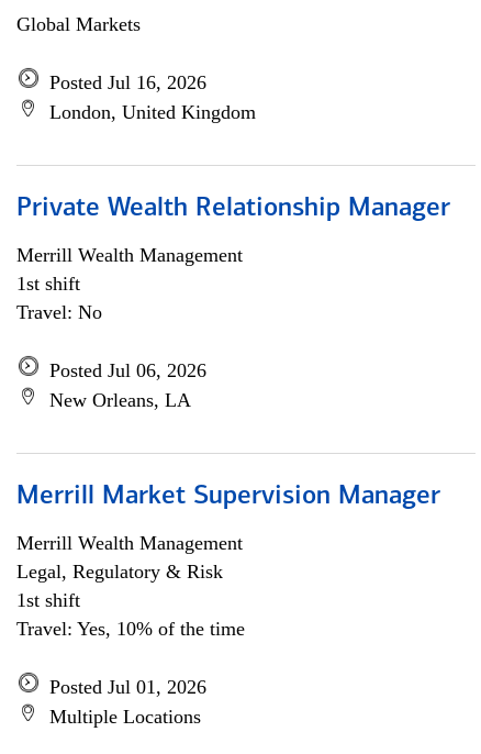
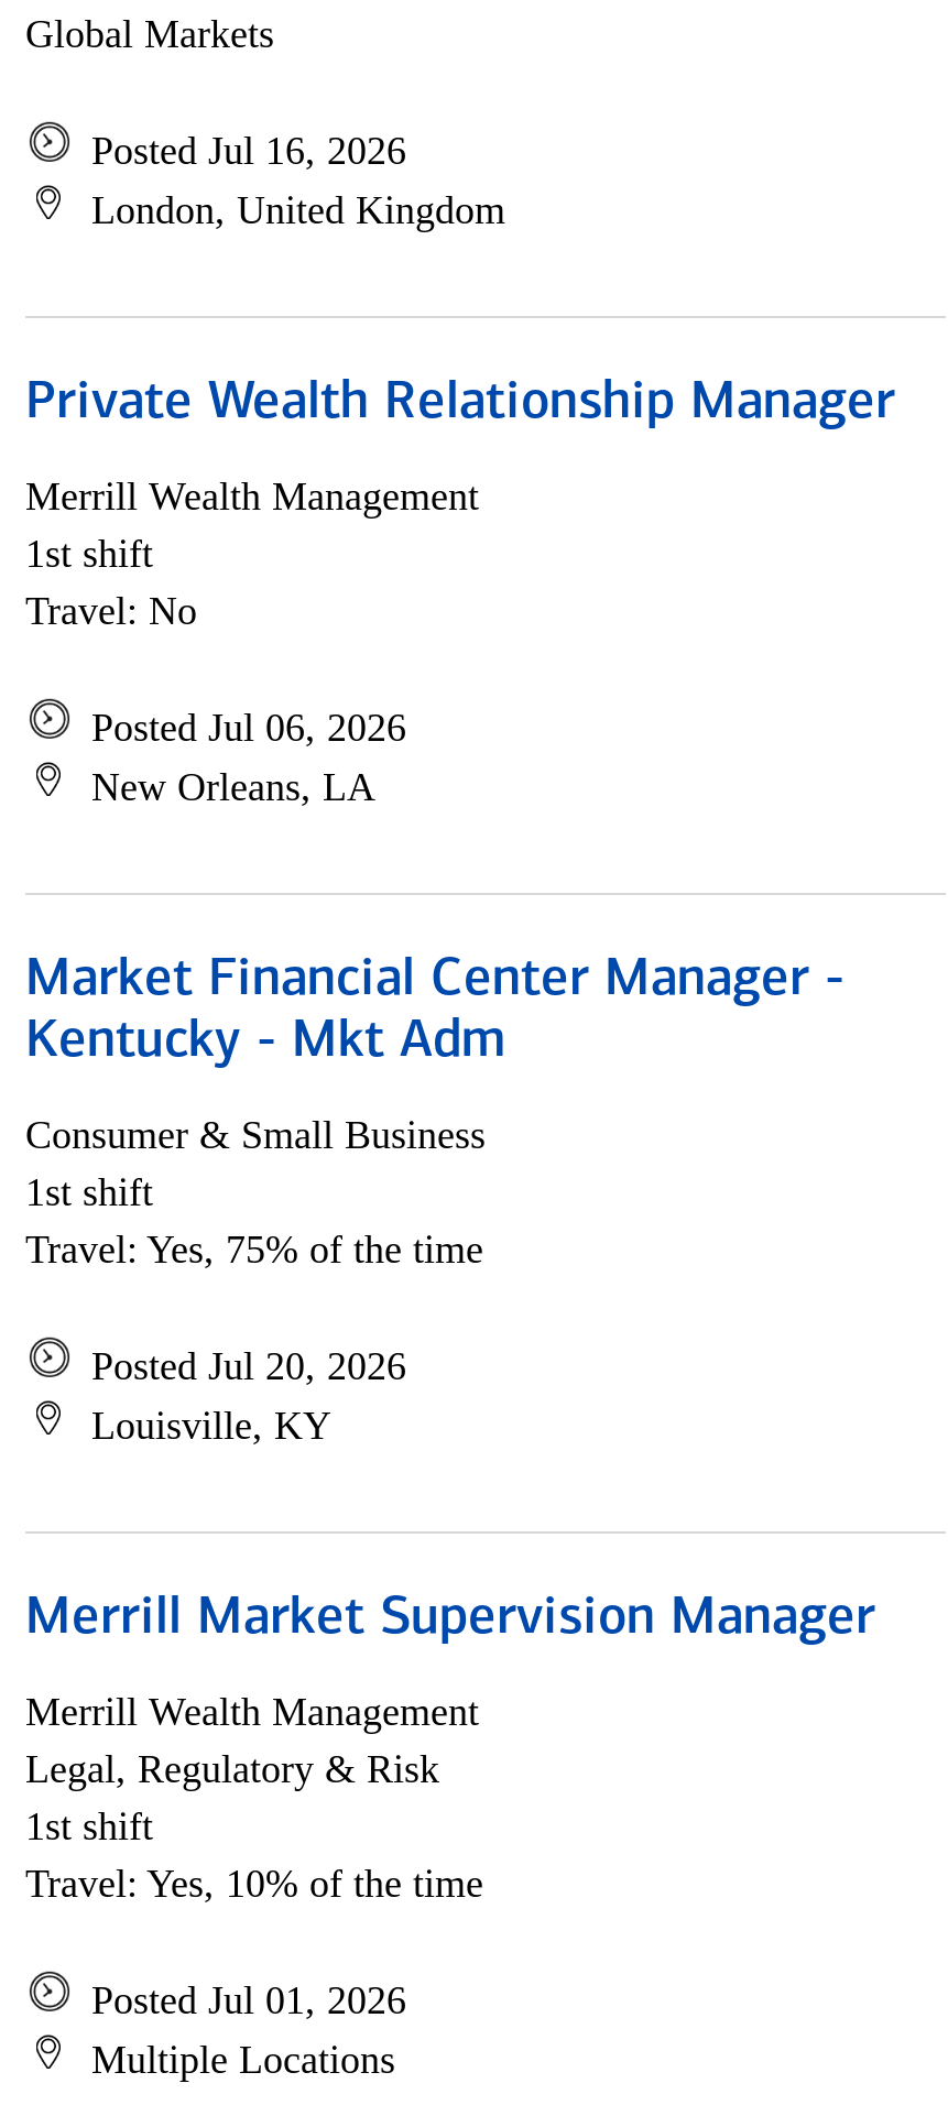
none -> [25,955,845,1448] Market Financial Center Manager - | Kentucky - Mkt Adm | Consumer & Small Business | 1st shift | Travel: Yes, 75% of the time | Posted Jul 20, 2026 | Louisville, KY

